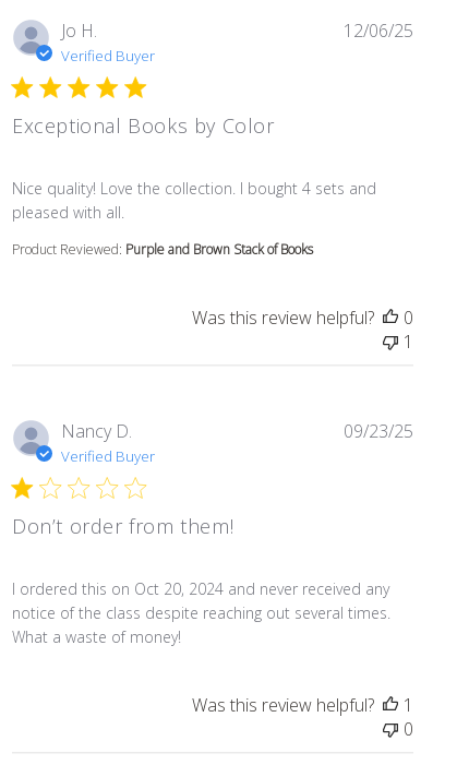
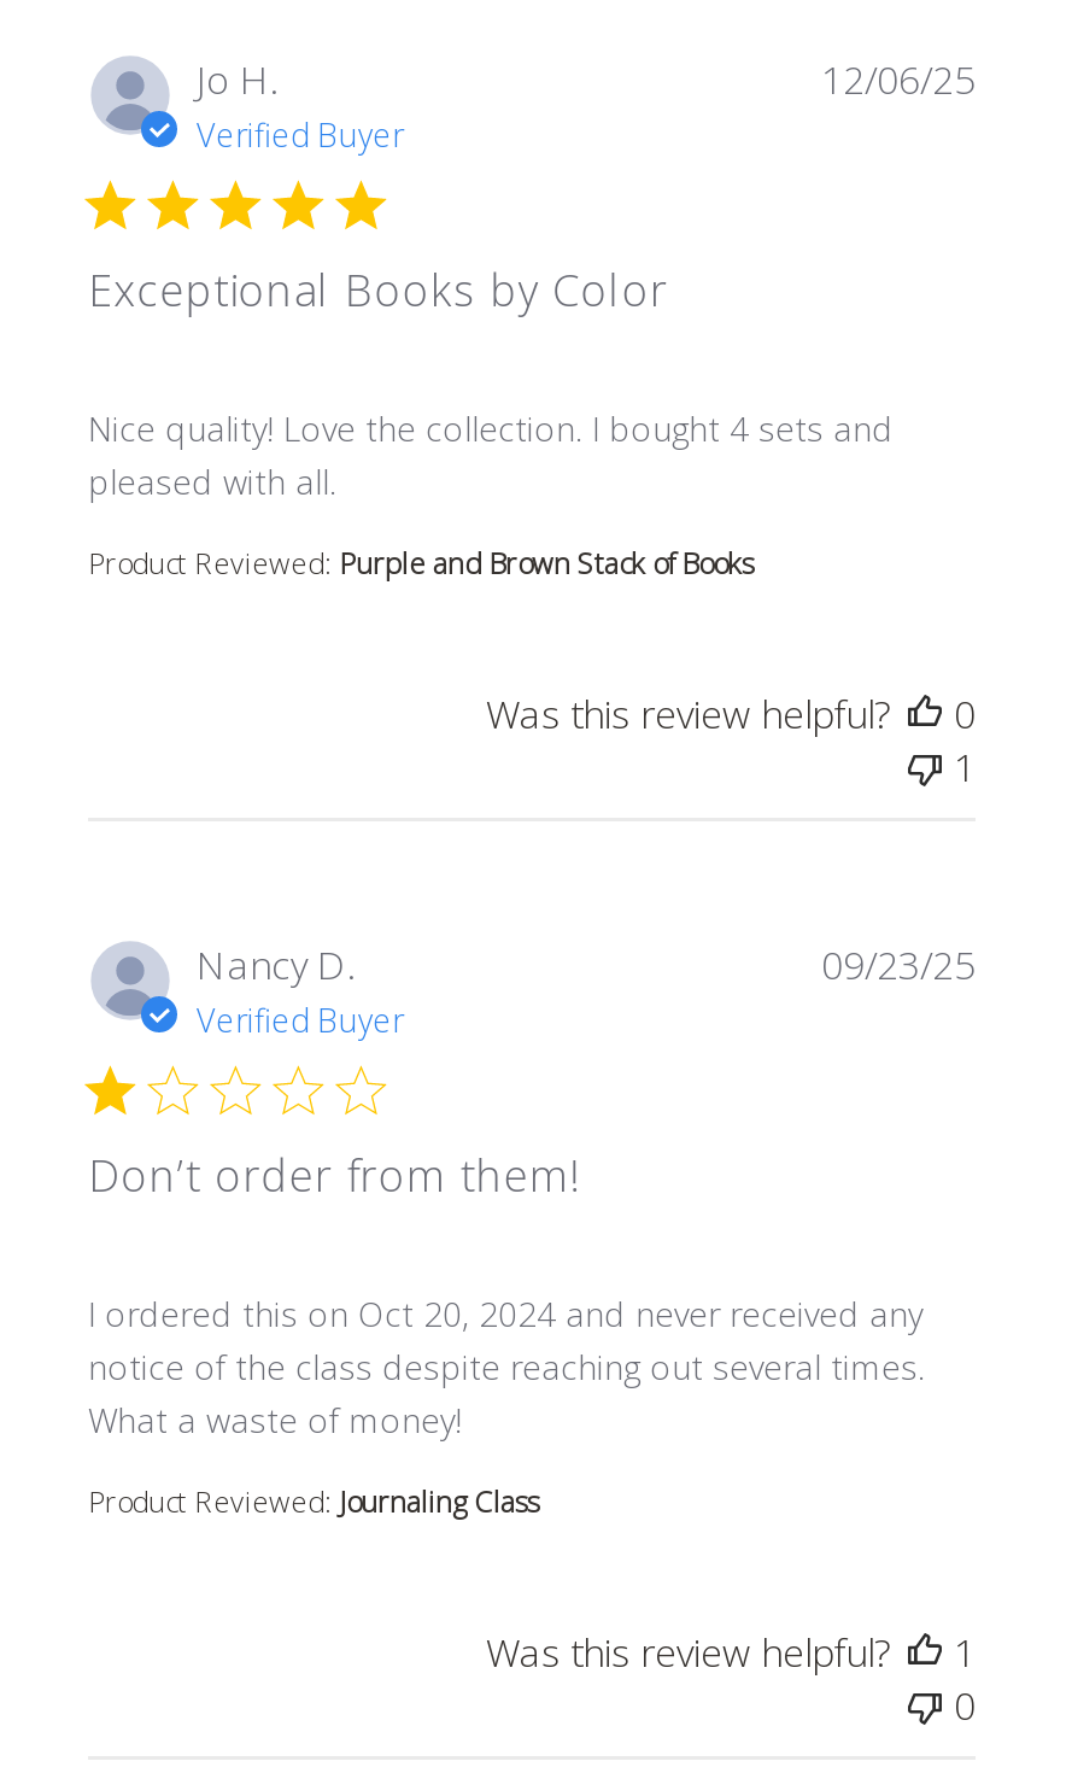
none -> [88,1481,539,1522] Product Reviewed: Journaling Class

